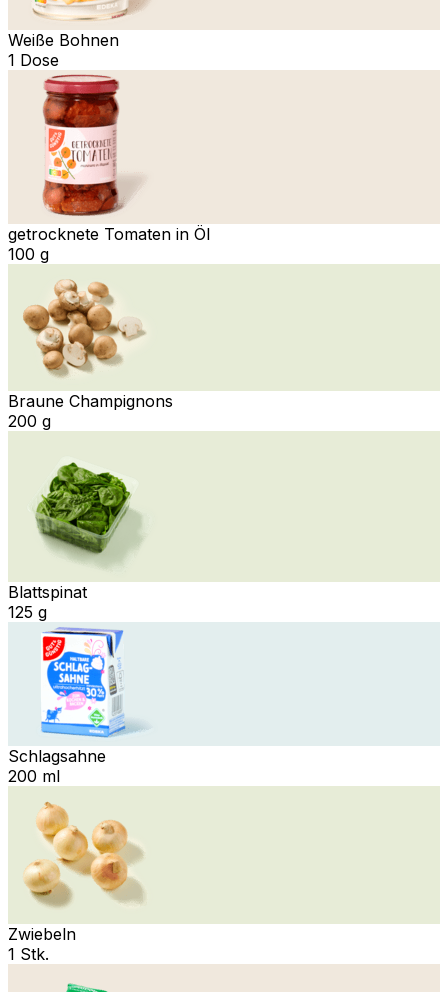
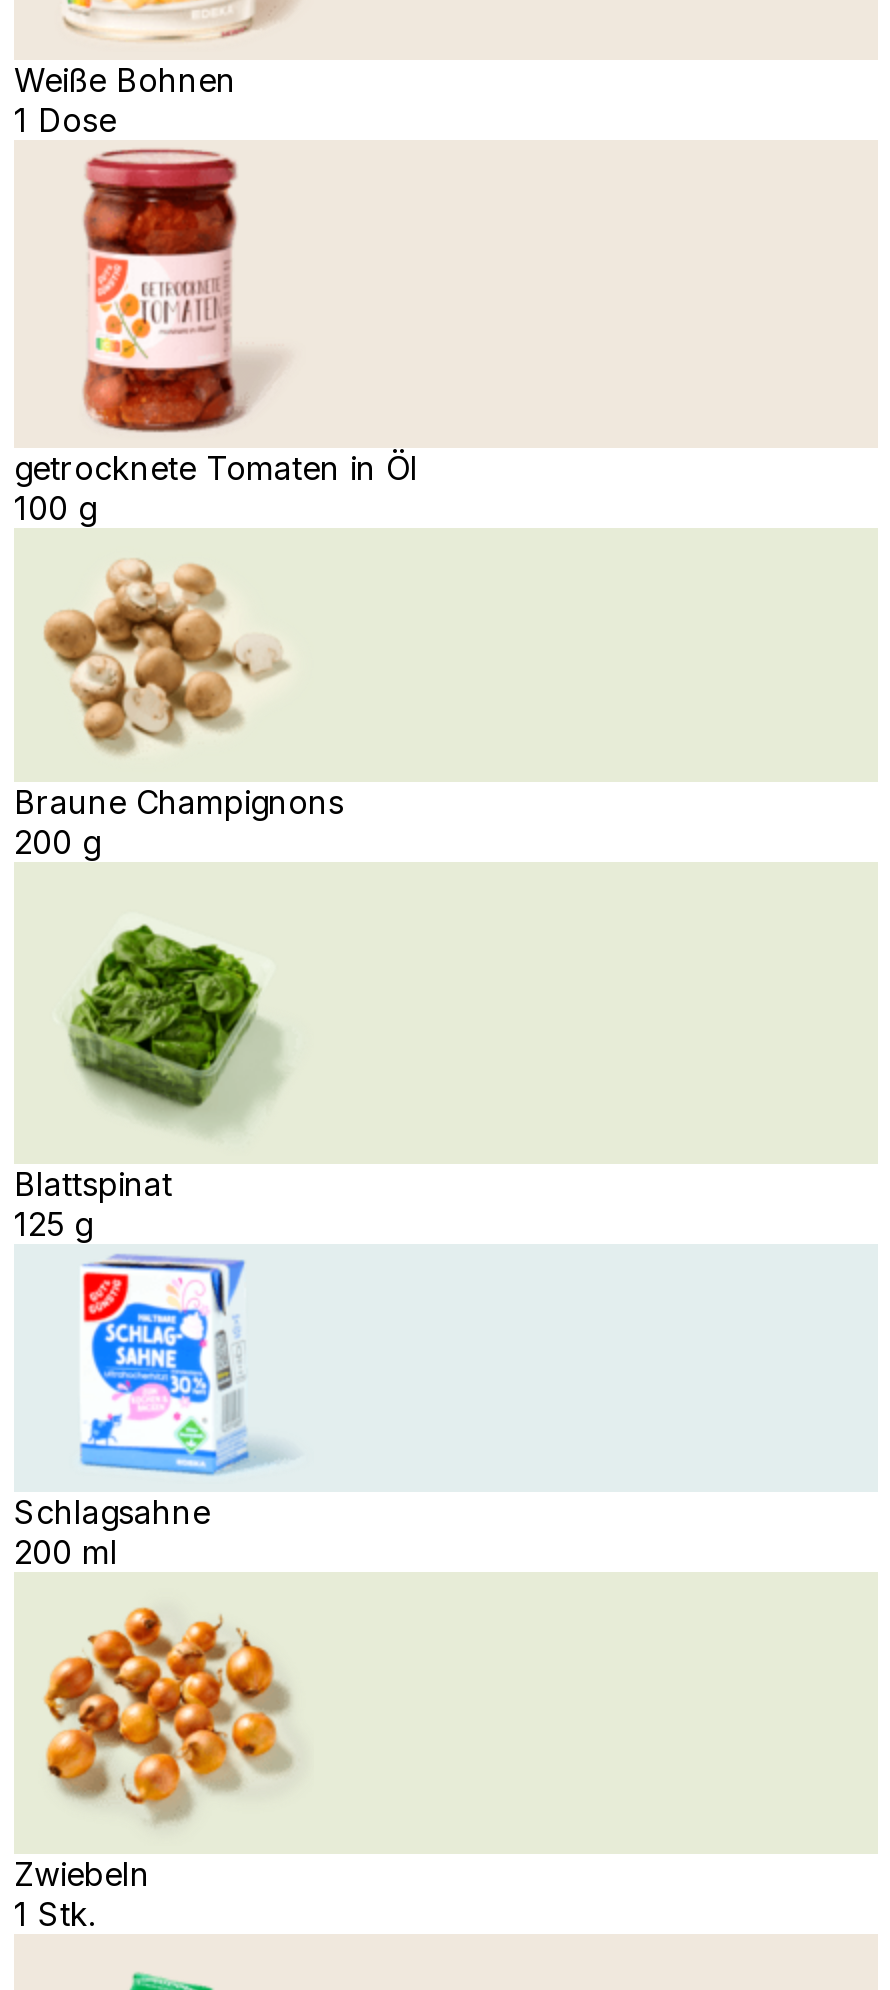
[24,801,146,909] [image] -> [42,1606,294,1826] [image]

